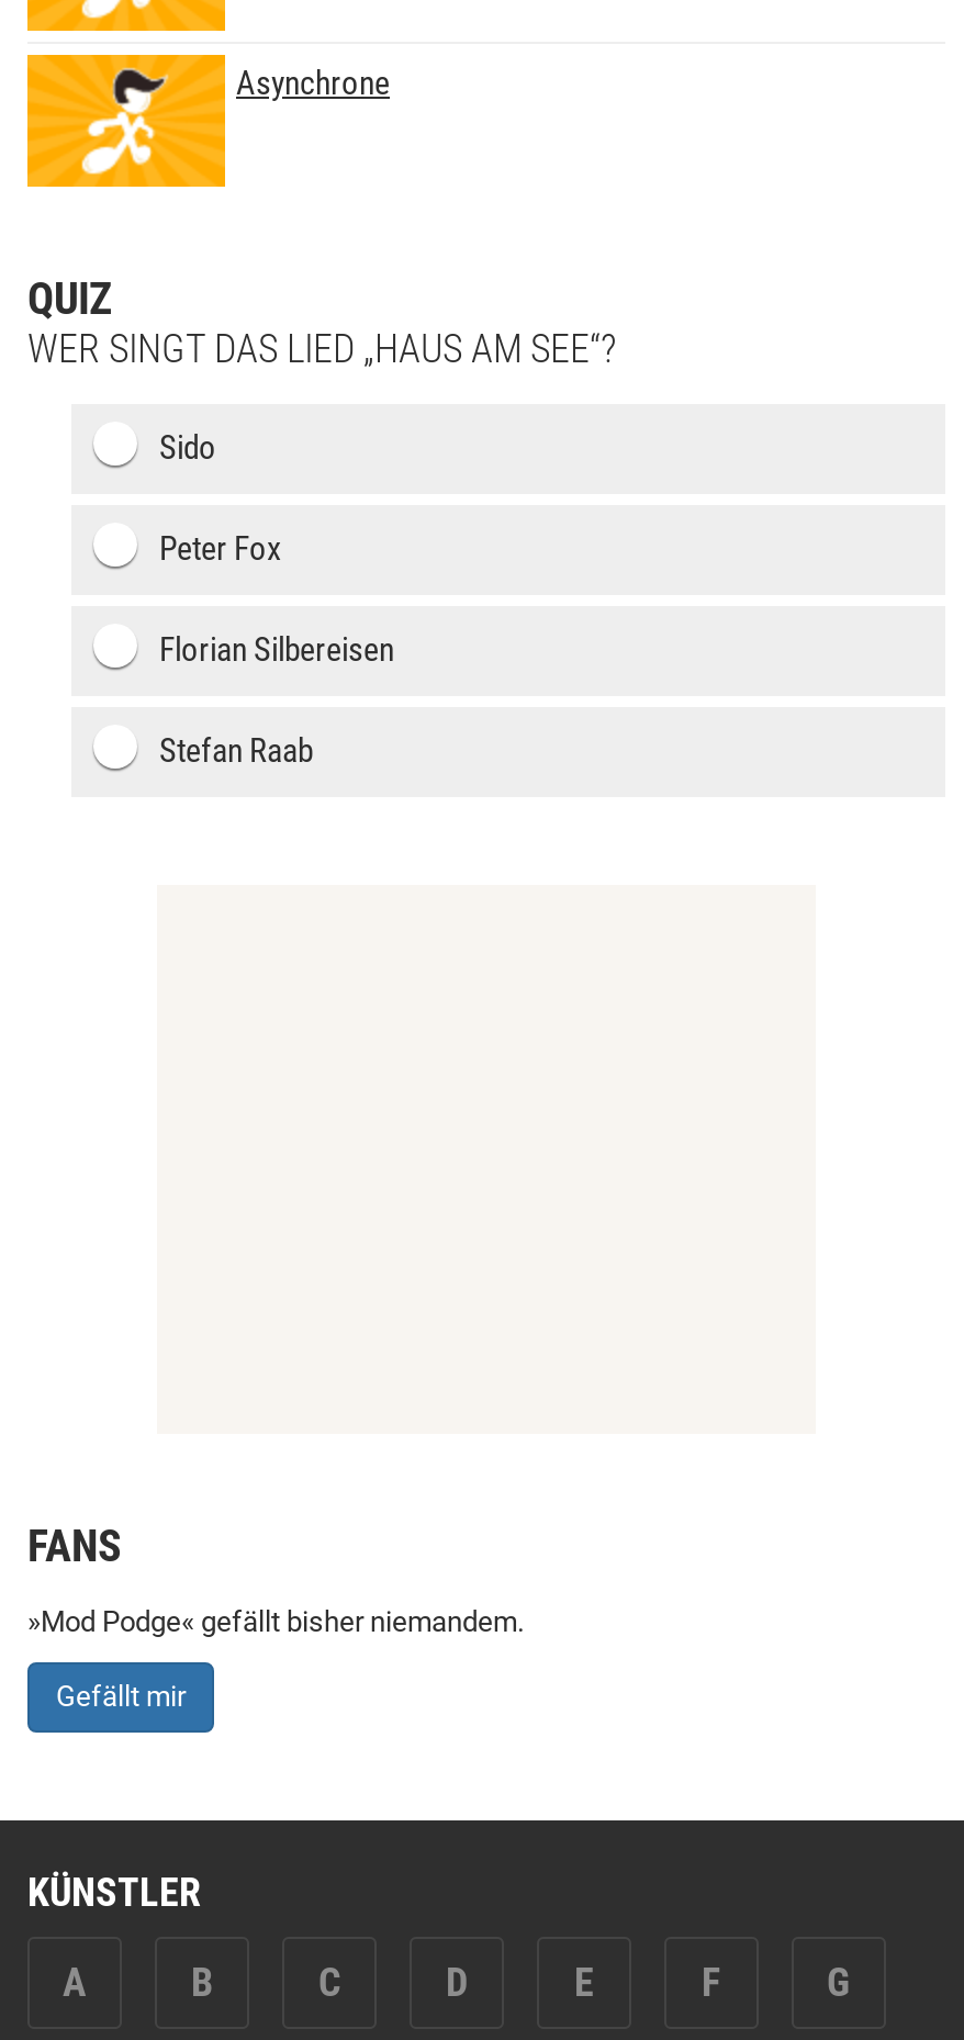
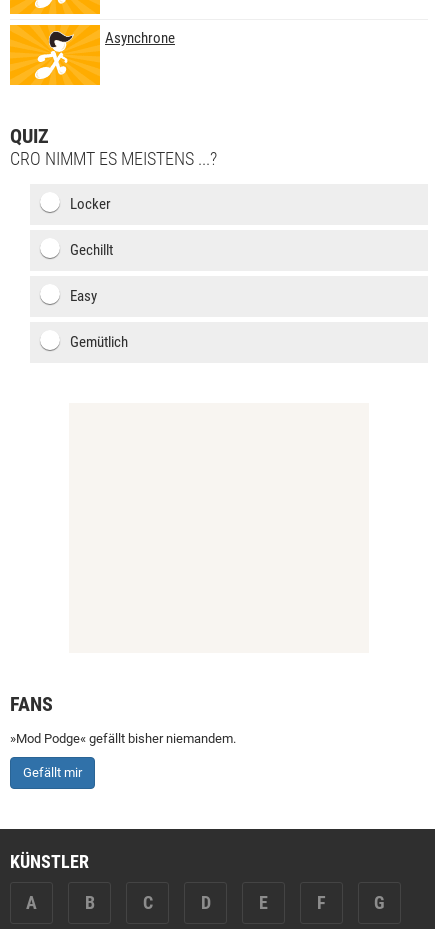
[27,325,616,371] WER SINGT DAS LIED „HAUS AM SEE“? -> [10,148,217,169] CRO NIMMT ES MEISTENS ...?
[159,428,216,468] Sido -> [70,195,111,213] Locker
[159,529,282,569] Peter Fox -> [70,241,113,259] Gechillt
[159,630,394,670] Florian Silbereisen -> [70,287,97,305] Easy
[159,731,313,771] Stefan Raab -> [70,333,128,351] Gemütlich

